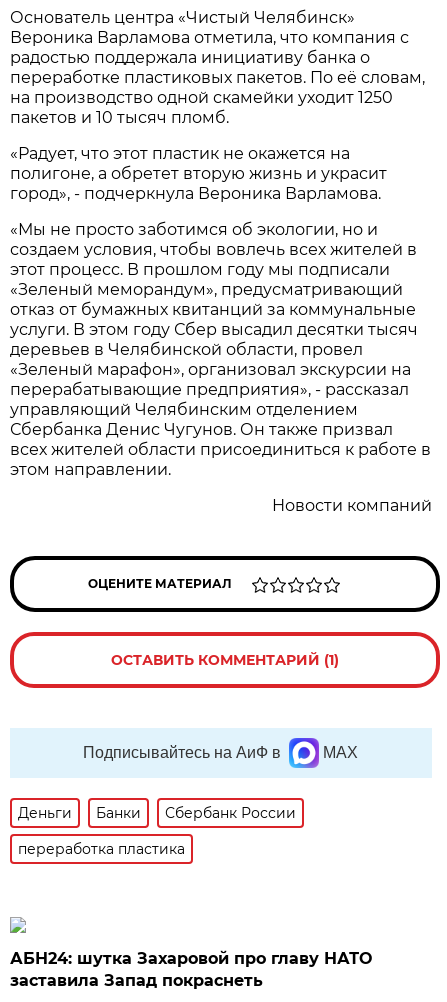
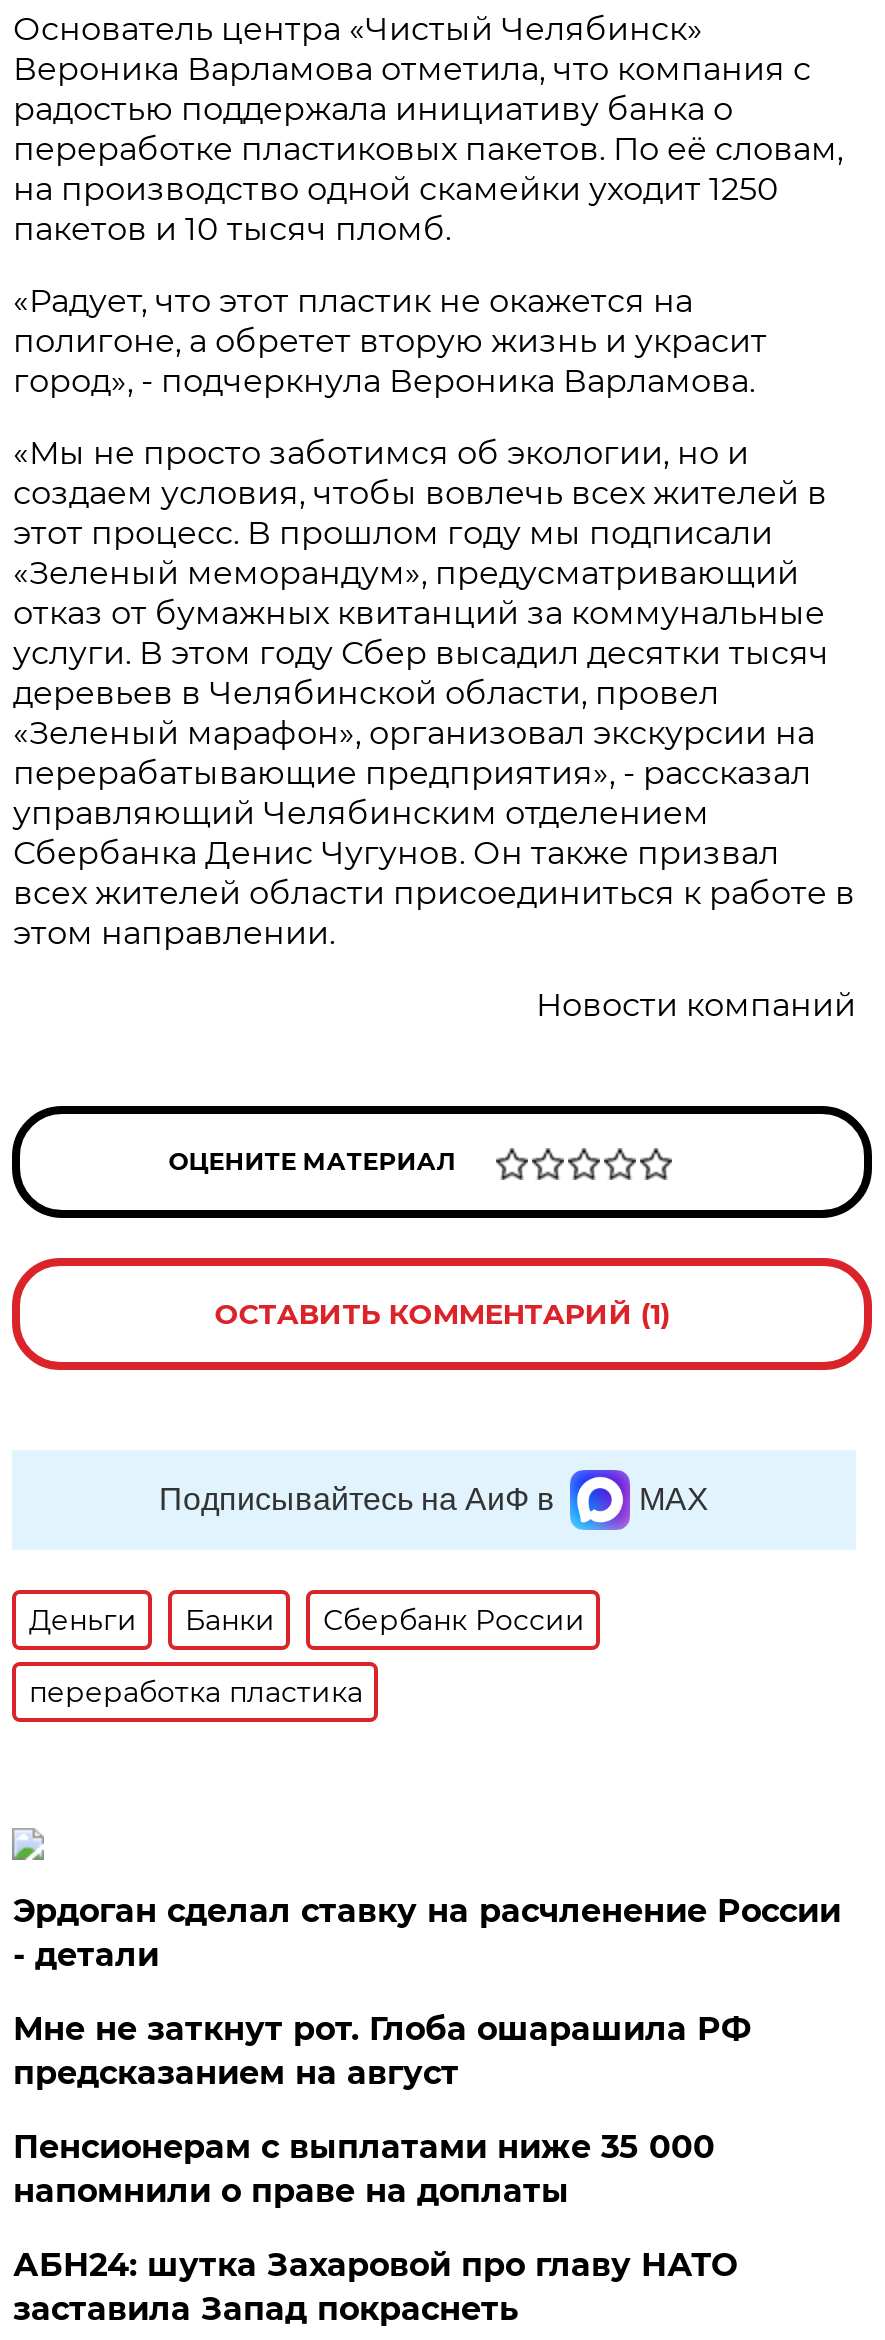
none -> [13,1893,841,2211] Эрдоган сделал ставку на расчленение России | - детали | Мне не заткнут рот. Глоба ошарашила РФ | предсказанием на август | Пенсионерам с выплатами ниже 35 000 | напомнили о праве на доплаты

